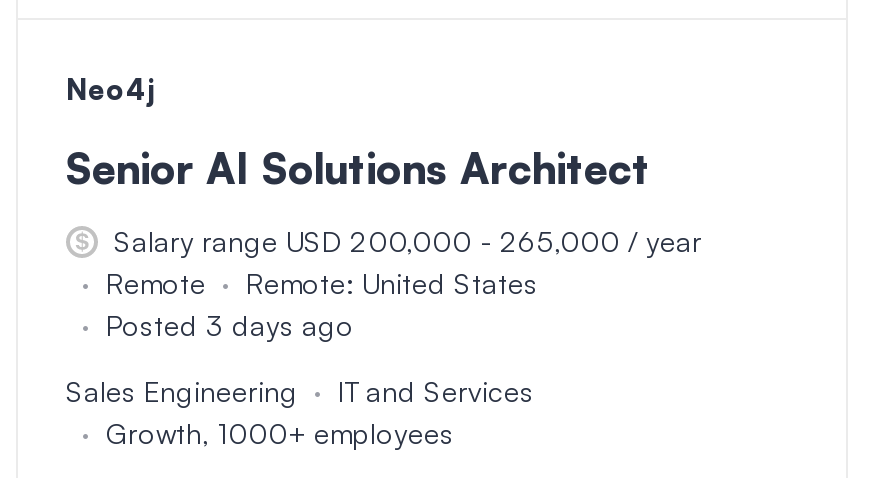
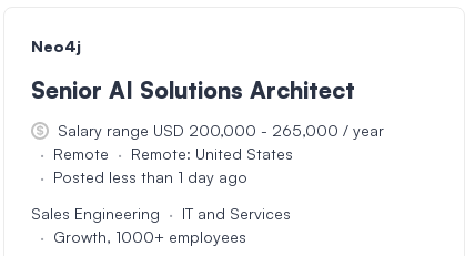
[106,307,354,341] Posted 3 days ago -> [53,167,247,186] Posted less than 1 day ago

